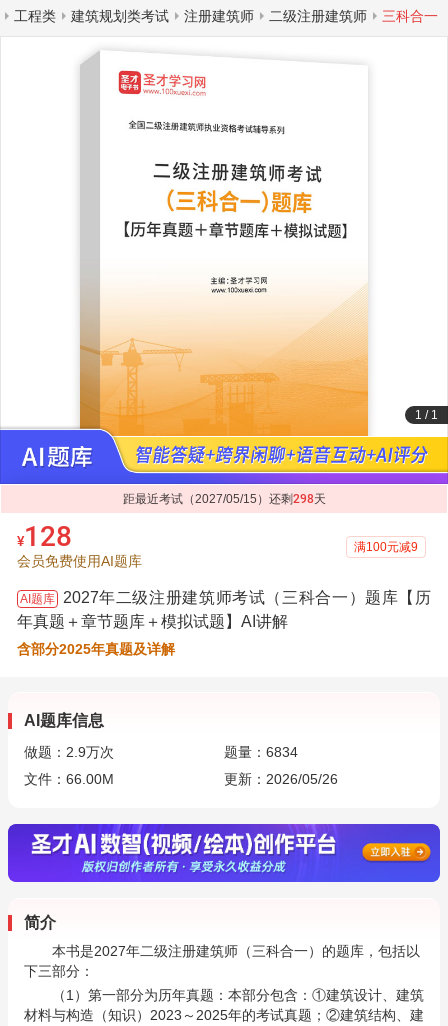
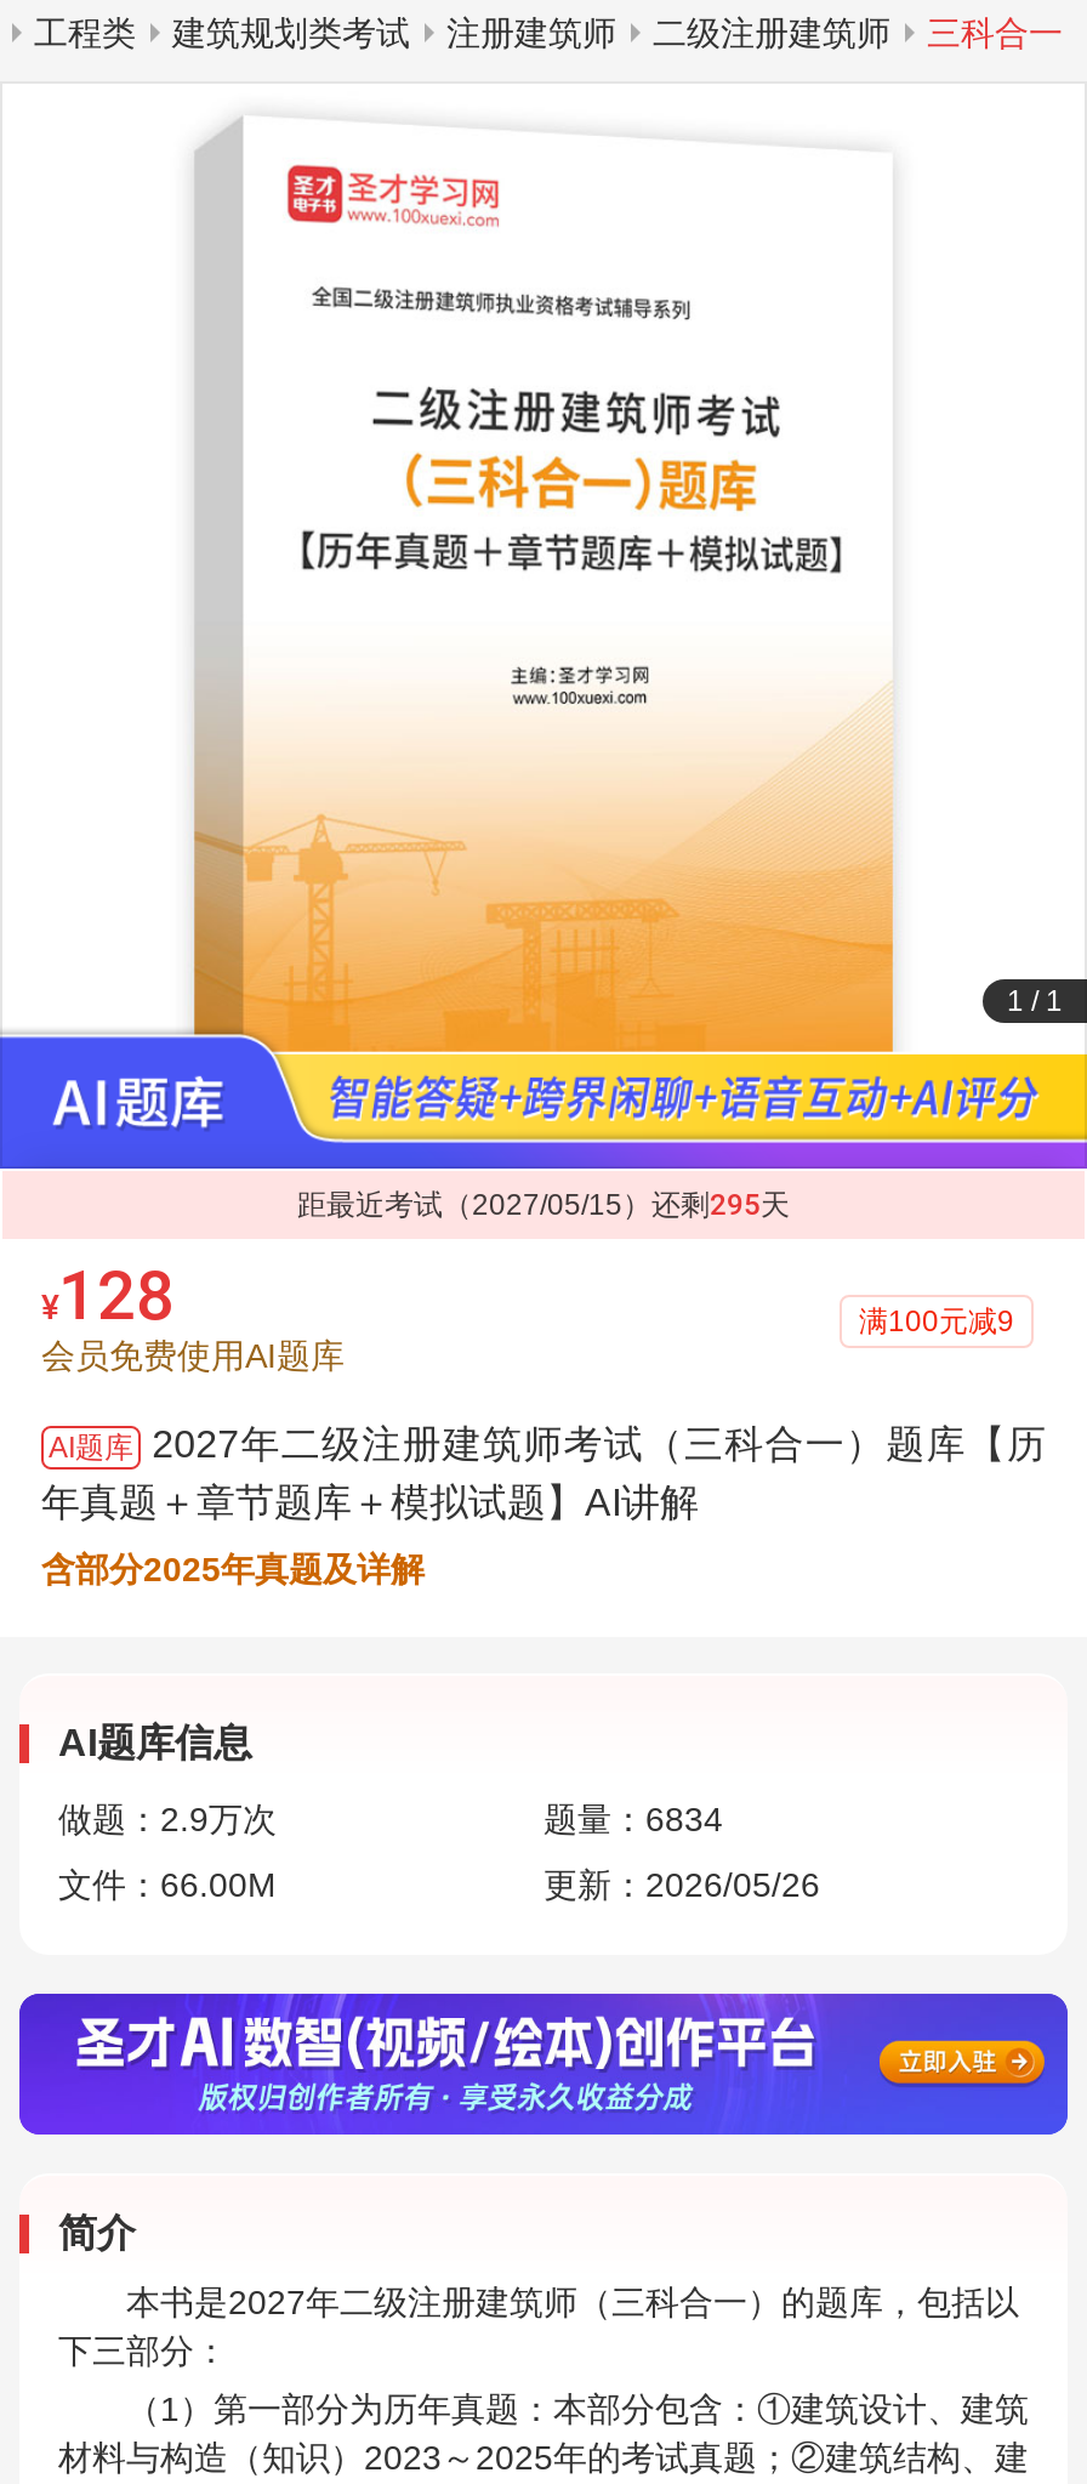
[122,492,325,506] 距最近考试（2027/05/15）还剩298天 -> [297,1188,790,1222] 距最近考试（2027/05/15）还剩295天

